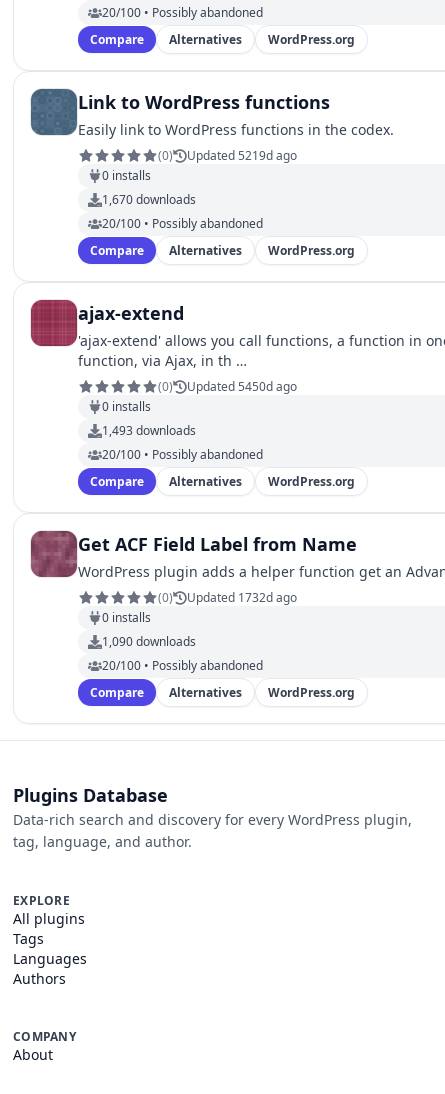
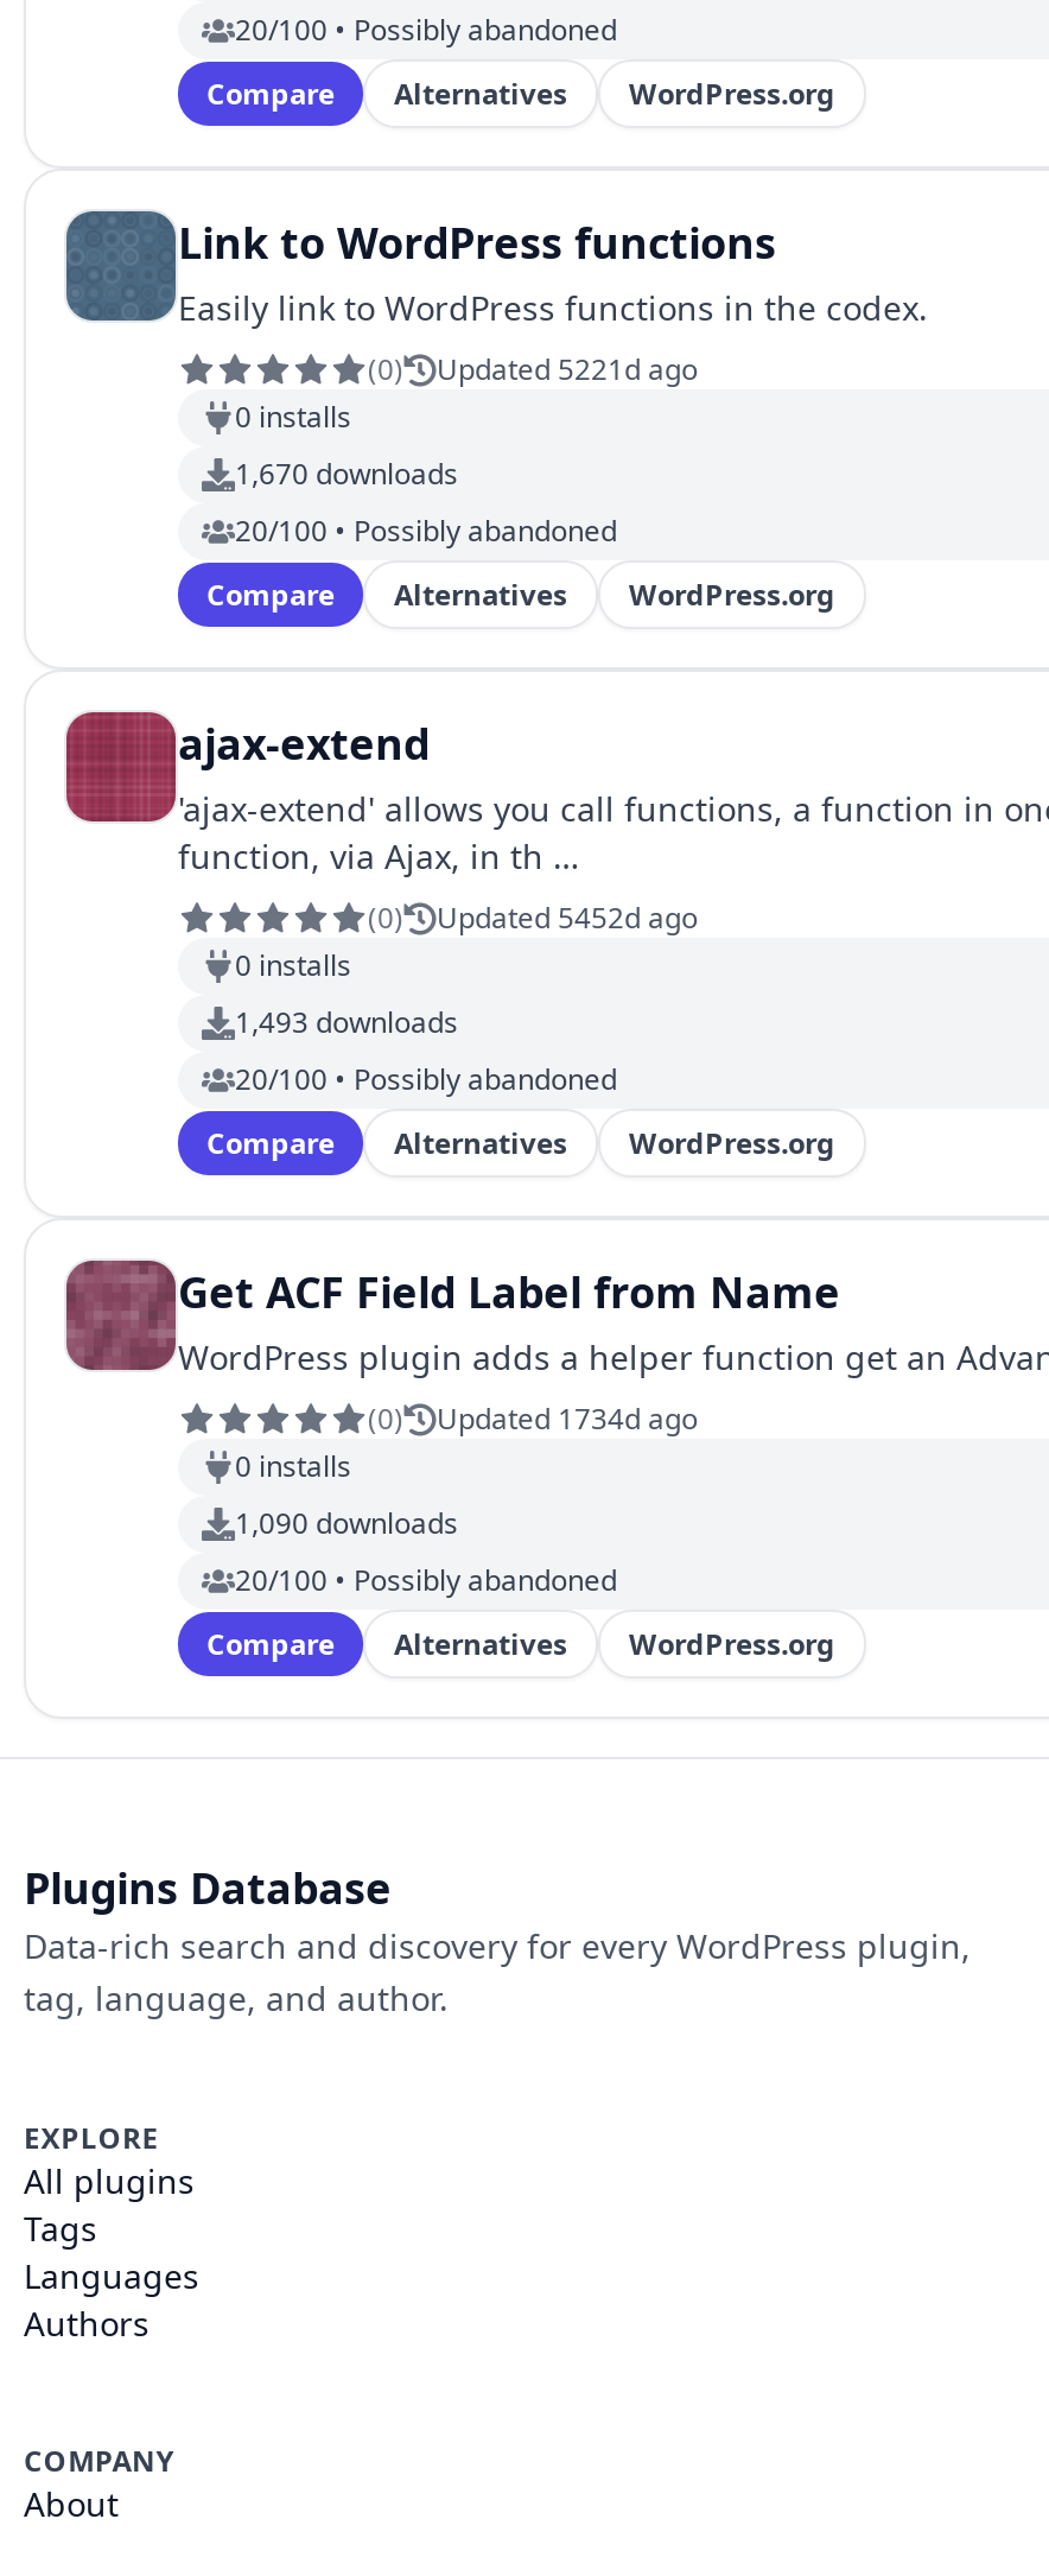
[158,147,297,164] (0) Updated 5219d ago -> [368,349,698,389] (0) Updated 5221d ago
[158,378,297,395] (0) Updated 5450d ago -> [368,897,698,938] (0) Updated 5452d ago
[158,589,297,606] (0) Updated 1732d ago -> [368,1398,698,1439] (0) Updated 1734d ago

